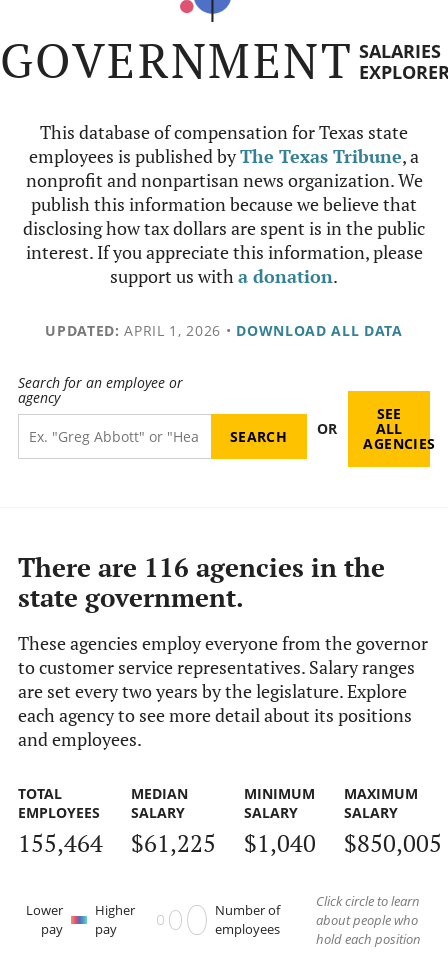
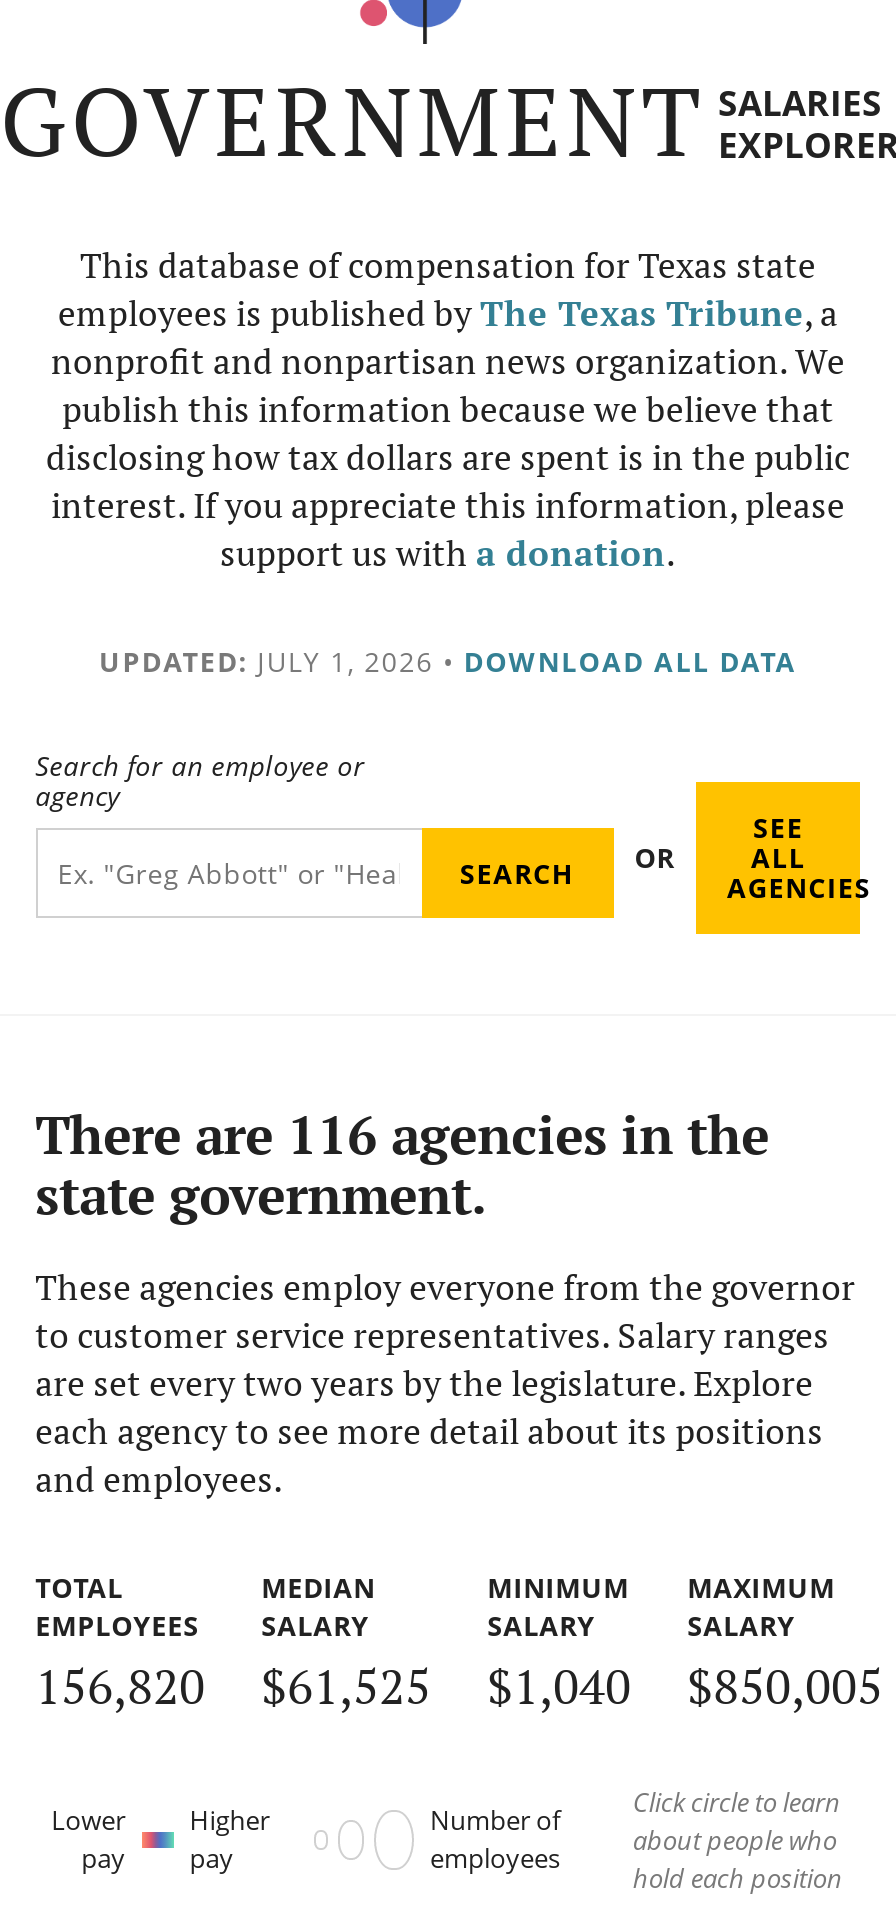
[45,321,403,340] UPDATED: APRIL 1, 2026 • DOWNLOAD ALL DATA -> [99,642,797,680] UPDATED: JULY 1, 2026 • DOWNLOAD ALL DATA
[18,827,103,859] 155,464 -> [35,1653,205,1717] 156,820
[131,827,216,859] $61,225 -> [261,1653,431,1717] $61,525

